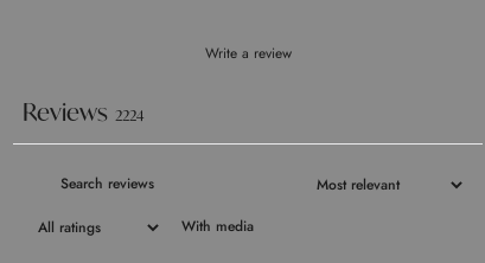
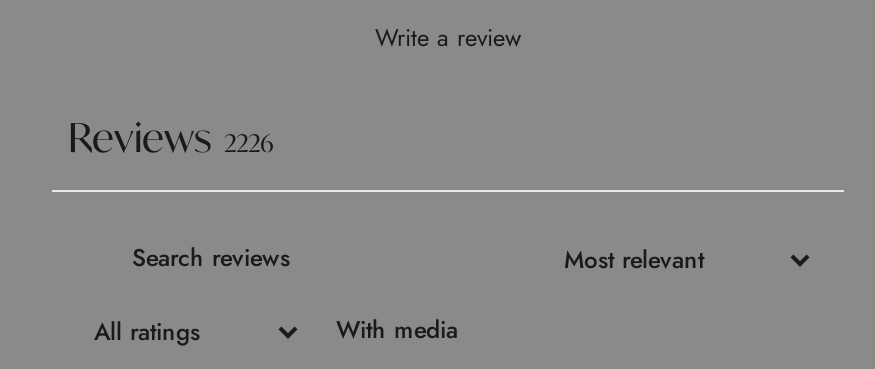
[23,95,145,127] Reviews 2224 -> [68,109,274,163] Reviews 2226

